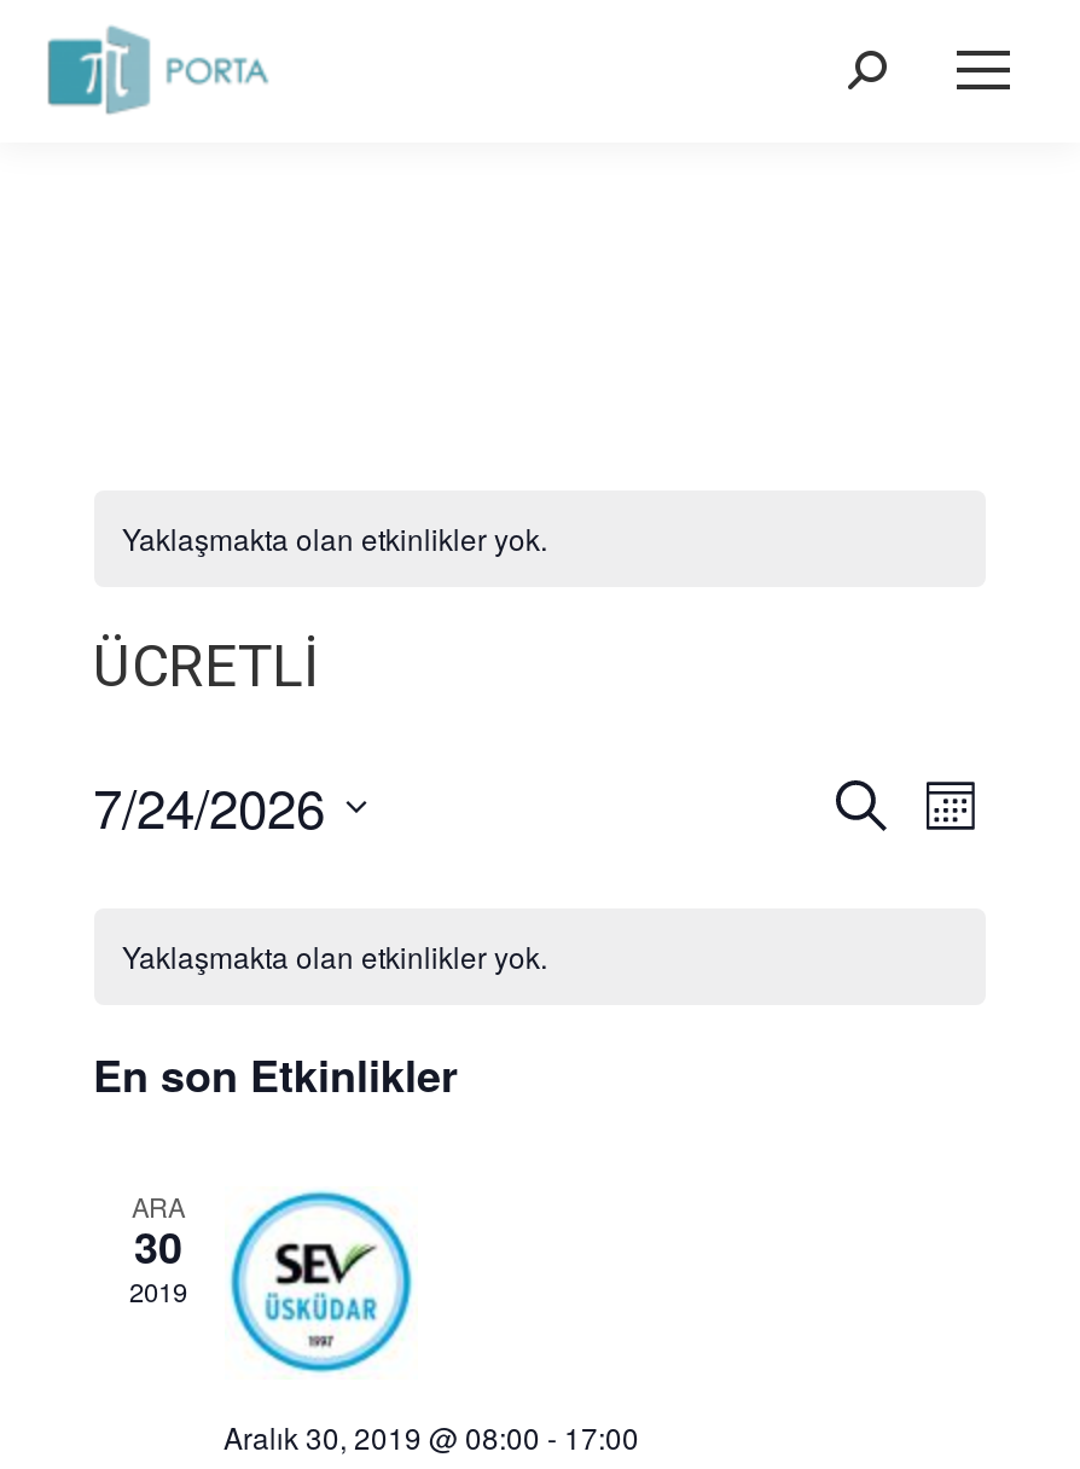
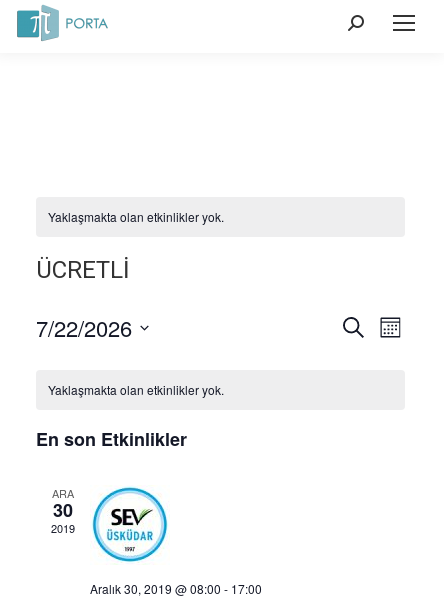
[93,768,325,843] 7/24/2026 -> [35,312,131,343] 7/22/2026

